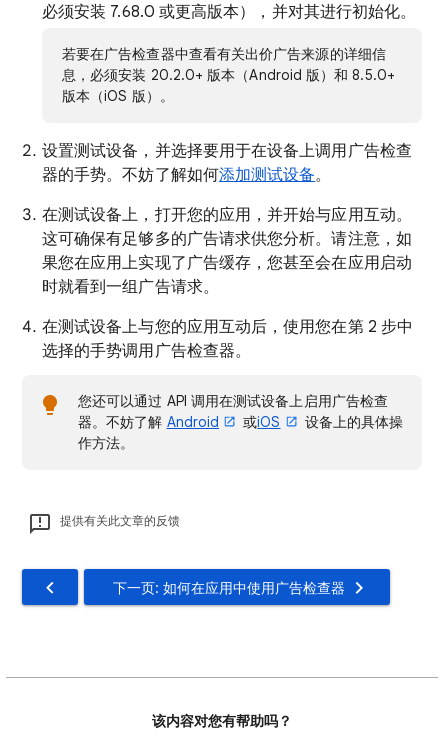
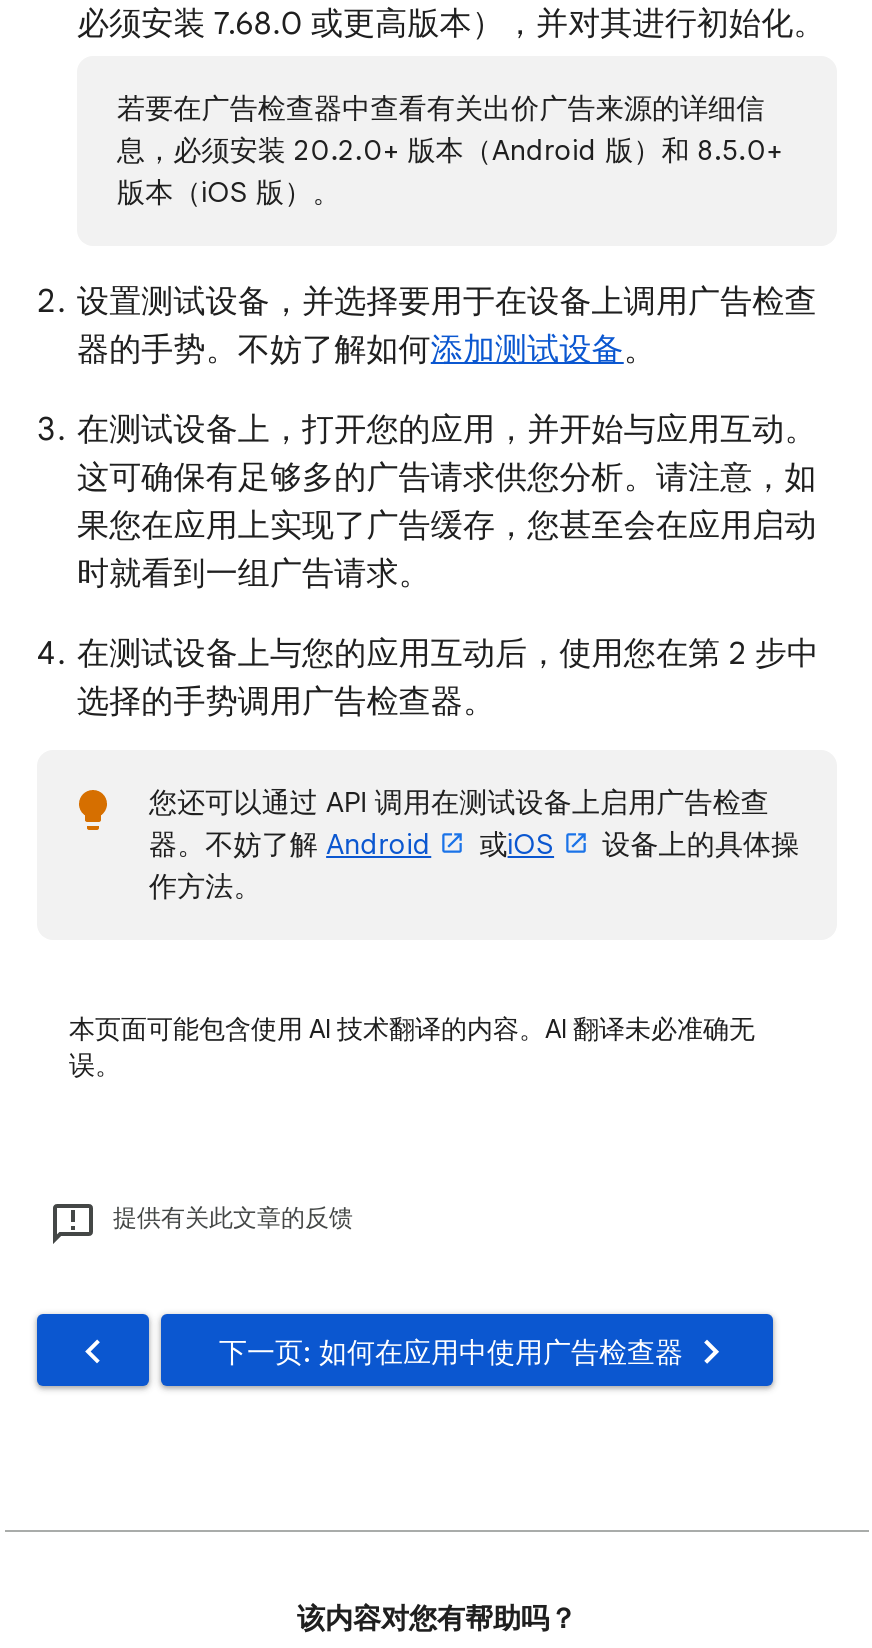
none -> [69,1012,755,1082] 本页面可能包含使用 AI 技术翻译的内容。AI 翻译未必准确无 | 误。

